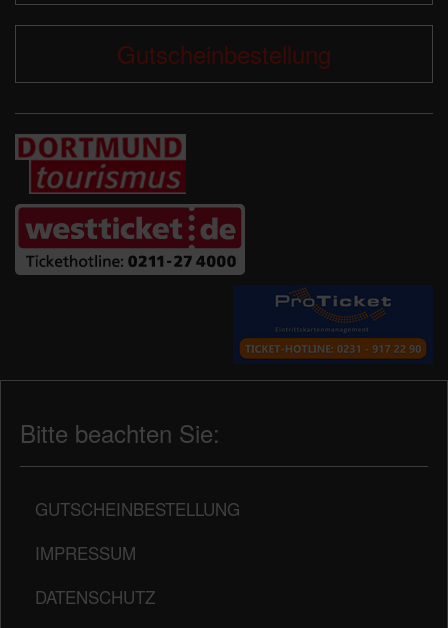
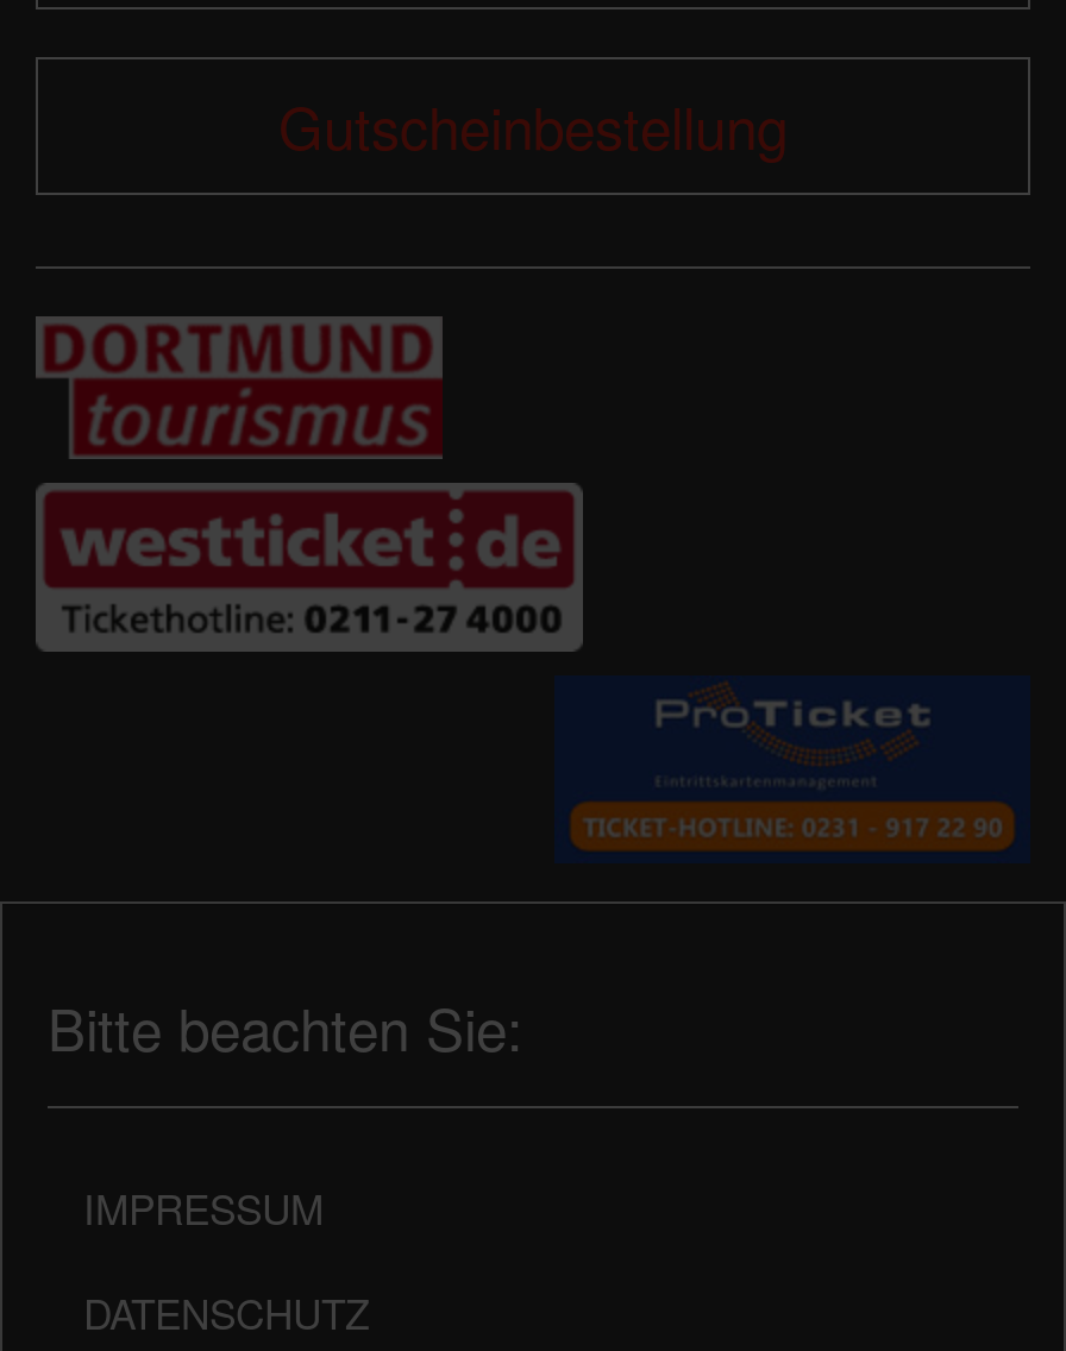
[35,496,240,521] GUTSCHEINBESTELLUNG -> none

